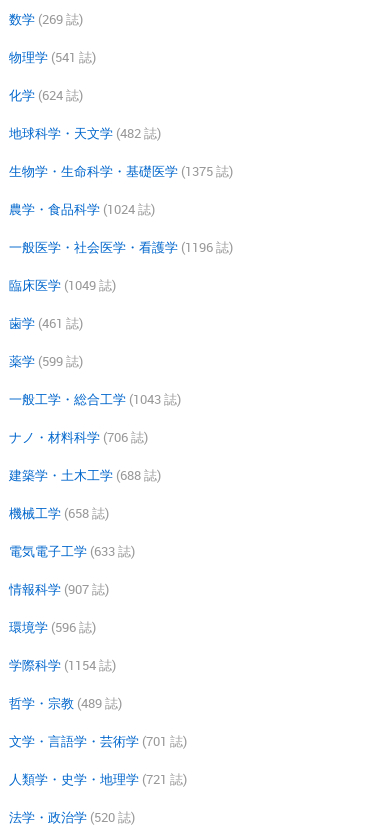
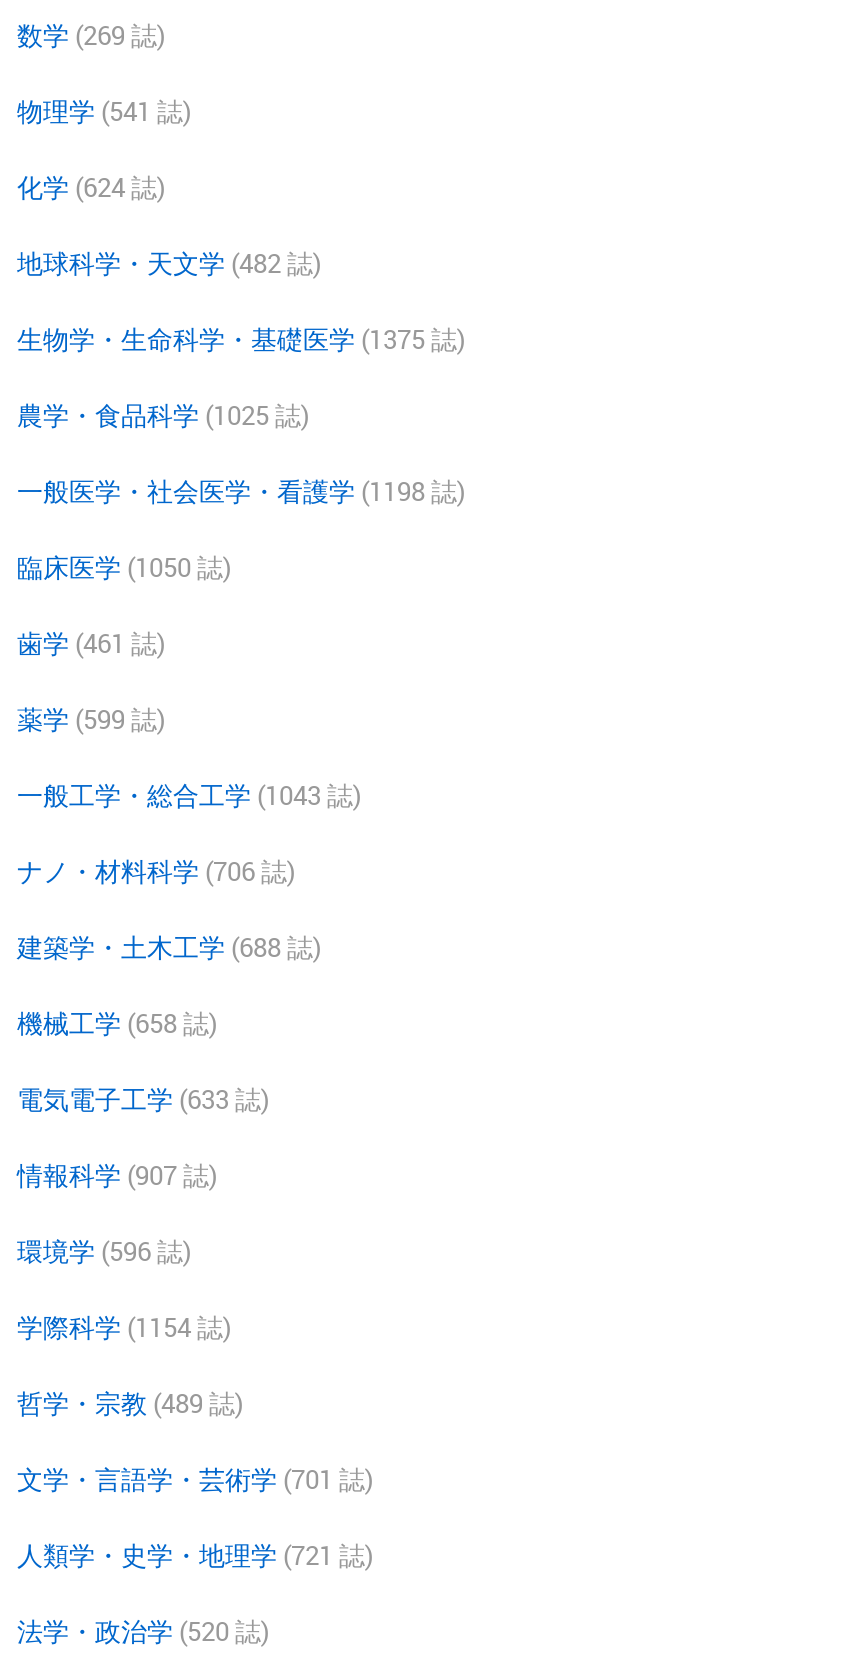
[9,200,155,218] 農学・食品科学 (1024 誌) -> [17,397,309,433] 農学・食品科学 (1025 誌)
[9,238,233,256] 一般医学・社会医学・看護学 (1196 誌) -> [17,473,465,509] 一般医学・社会医学・看護学 (1198 誌)
[9,276,116,294] 臨床医学 (1049 誌) -> [17,549,231,585] 臨床医学 (1050 誌)

